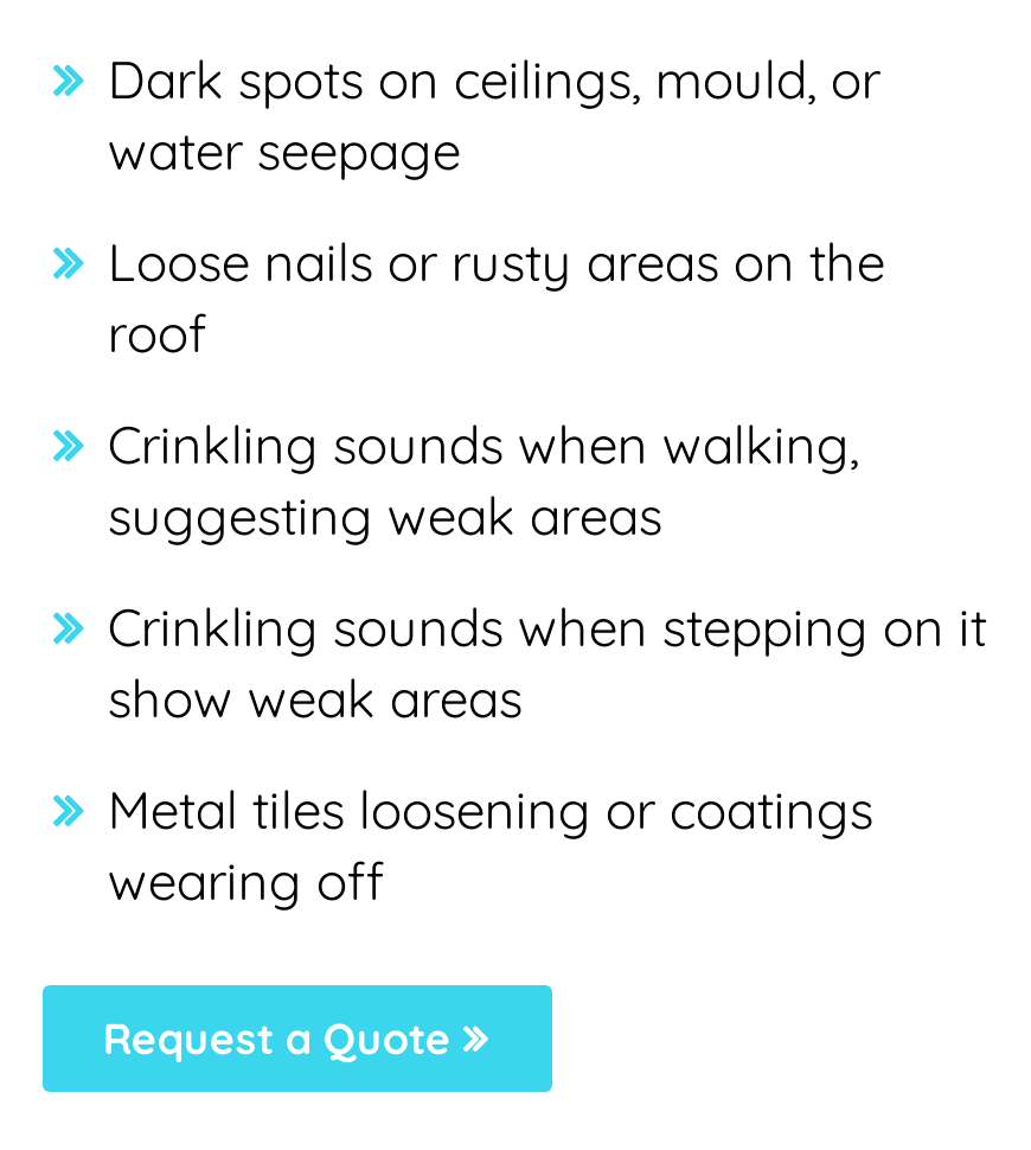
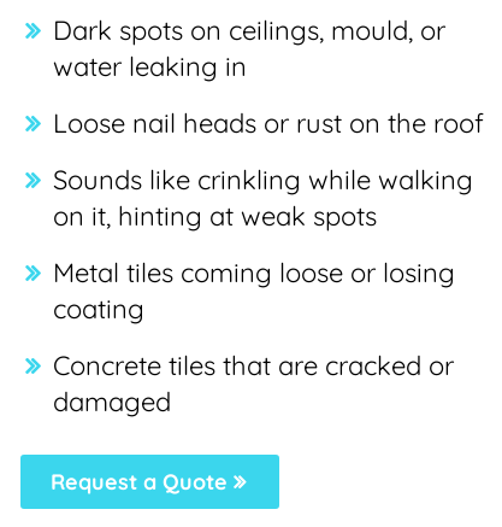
[108,116,461,183] water seepage -> [53,50,247,83] water leaking in
[108,228,885,365] Loose nails or rusty areas on the | roof -> [53,106,484,140] Loose nail heads or rust on the roof
[108,410,859,548] Crinkling sounds when walking, | suggesting weak areas -> [53,163,474,233] Sounds like crinkling while walking | on it, hinting at weak spots
[108,593,987,731] Crinkling sounds when stepping on it | show weak areas -> [53,256,456,326] Metal tiles coming loose or losing | coating
[108,776,873,913] Metal tiles loosening or coatings | wearing off -> [53,349,454,419] Concrete tiles that are cracked or | damaged

